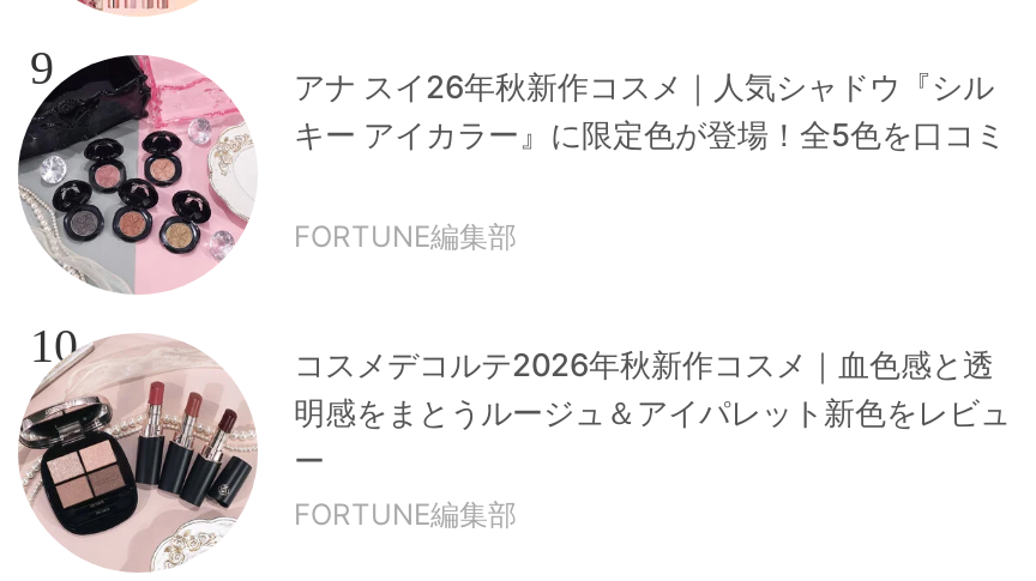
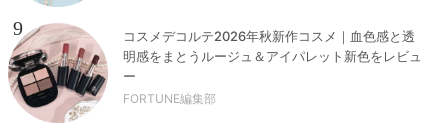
[18,53,1006,371] [image] | アナ スイ26年秋新作コスメ｜人気シャドウ『シル | キー アイカラー』に限定色が登場！全5色を口コミ | FORTUNE編集部 | 10 -> none

